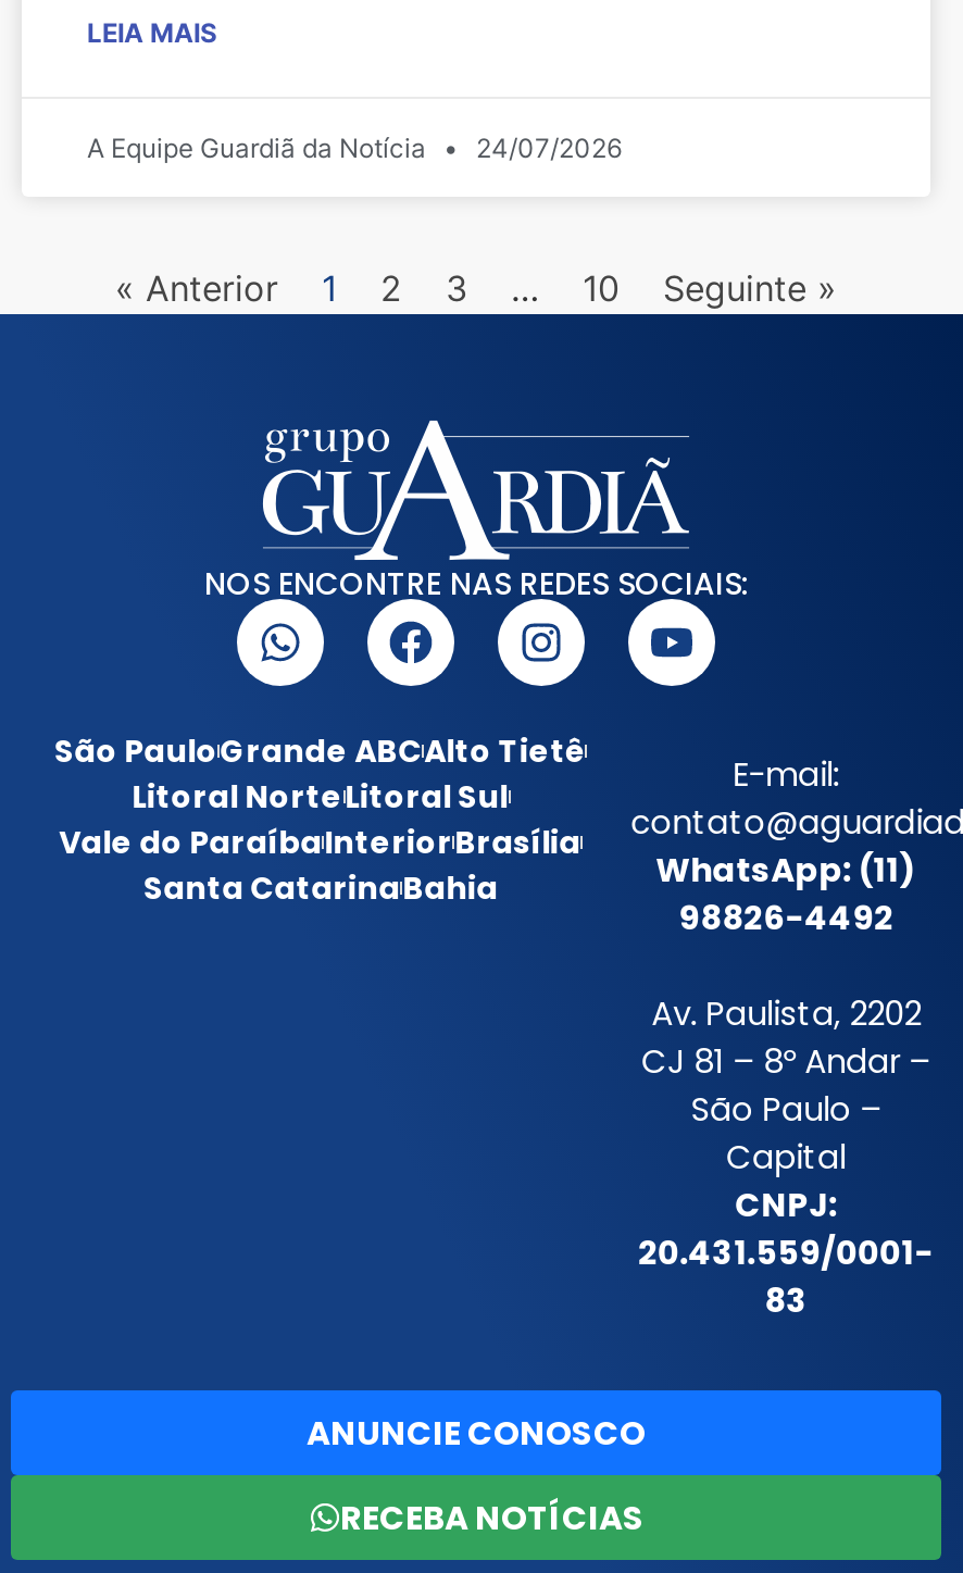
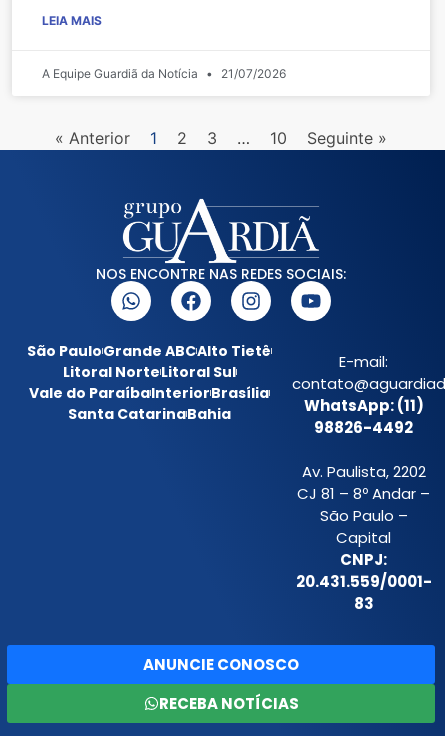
[87,131,622,164] A Equipe Guardiã da Notícia 24/07/2026 -> [42,66,286,81] A Equipe Guardiã da Notícia 21/07/2026

